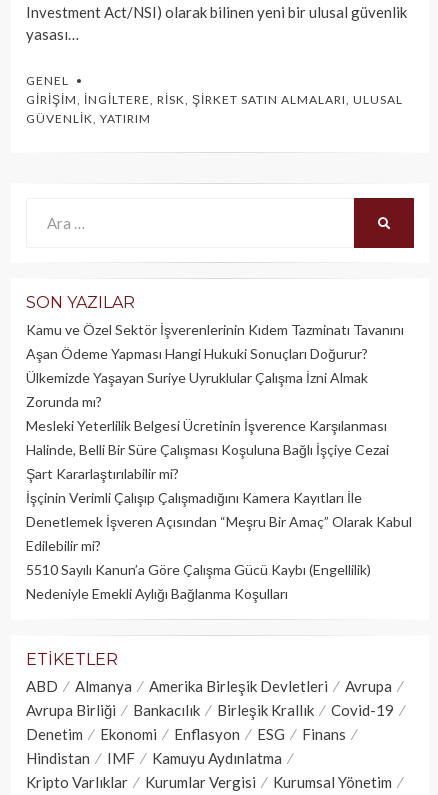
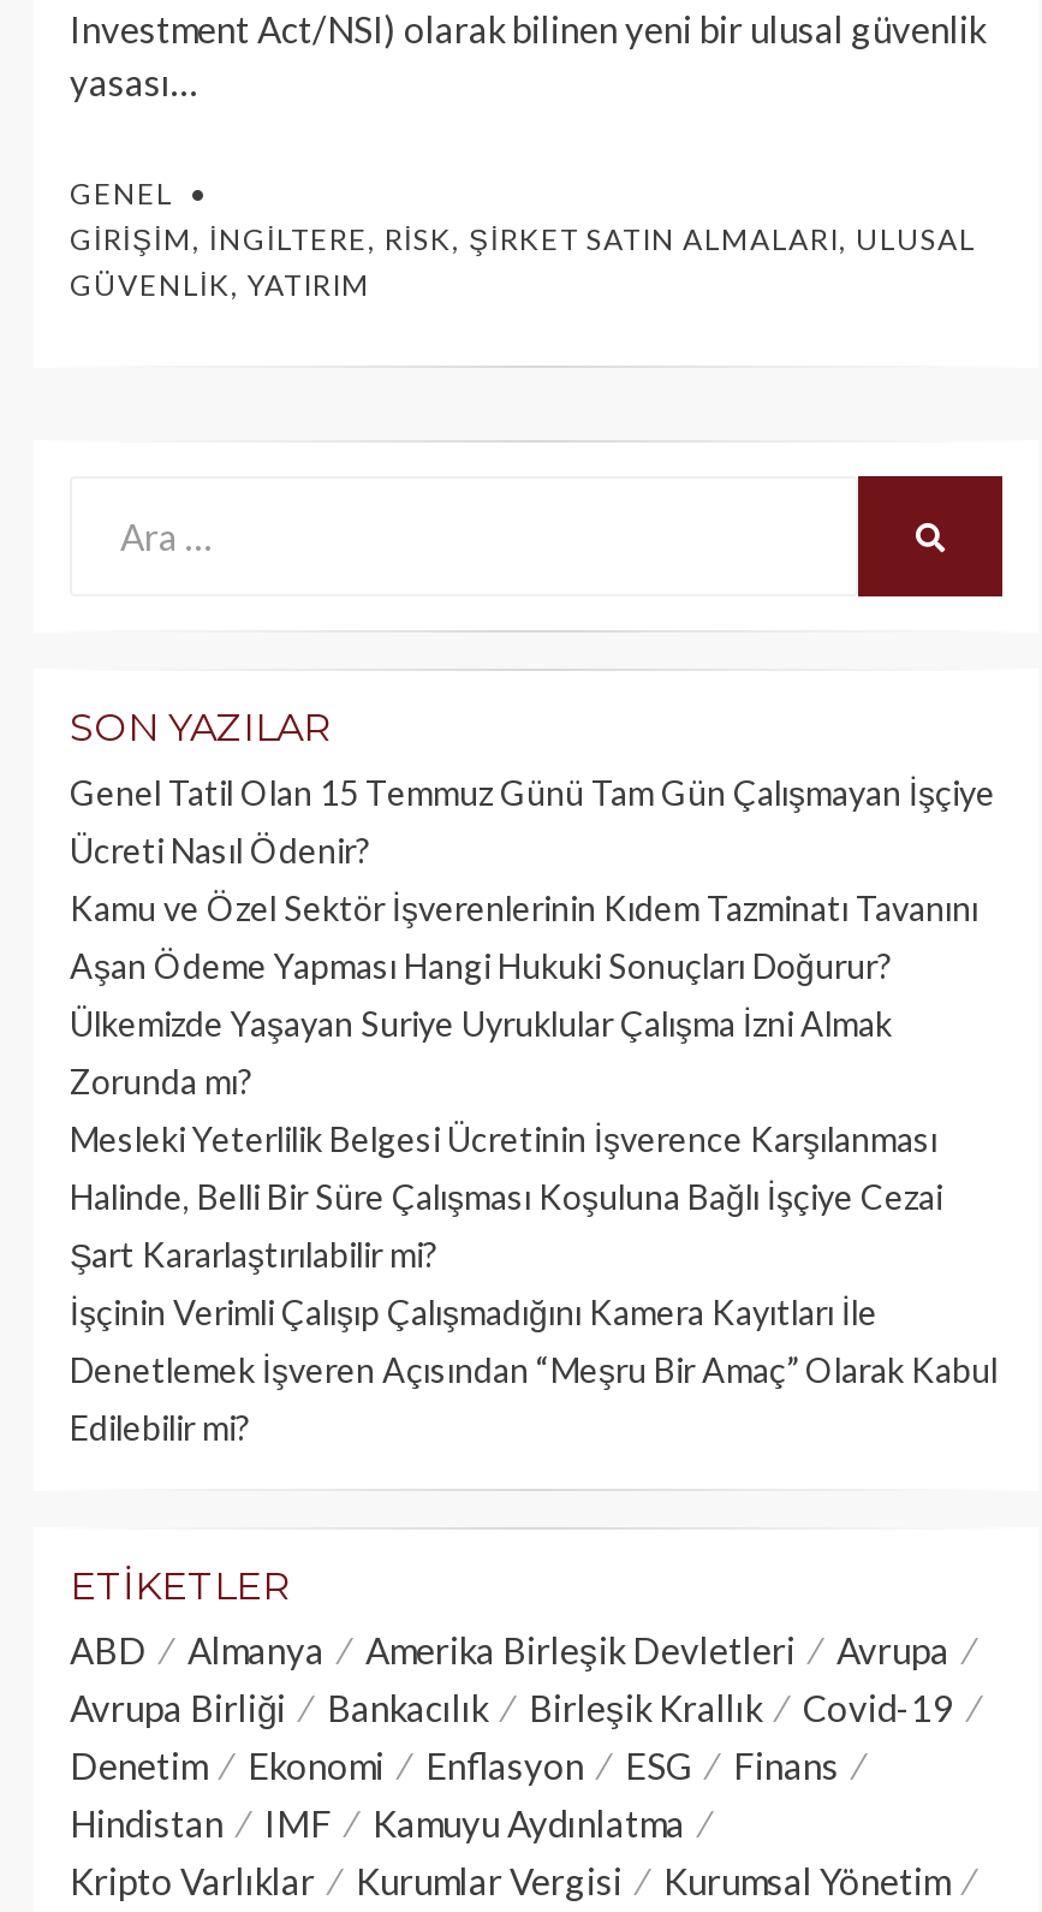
none -> [70,773,995,872] Genel Tatil Olan 15 Temmuz Günü Tam Gün Çalışmayan İşçiye | Ücreti Nasıl Ödenir?
moved [26,321,412,554] -> [70,889,998,1449]: Kamu ve Özel Sektör İşverenlerinin Kıdem Tazminatı Tavanını | Aşan Ödeme Yapması Hangi Hukuki Sonuçları Doğurur? | Ülkemizde Yaşayan Suriye Uyruklular Çalışma İzni Almak | ... | Denetlemek İşveren Açısından “Meşru Bir Amaç” Olarak Kabul | Edilebilir mi?
[26,561,371,602] 5510 Sayılı Kanun’a Göre Çalışma Gücü Kaybı (Engellilik) | Nedeniyle Emekli Aylığı Bağlanma Koşulları -> none

